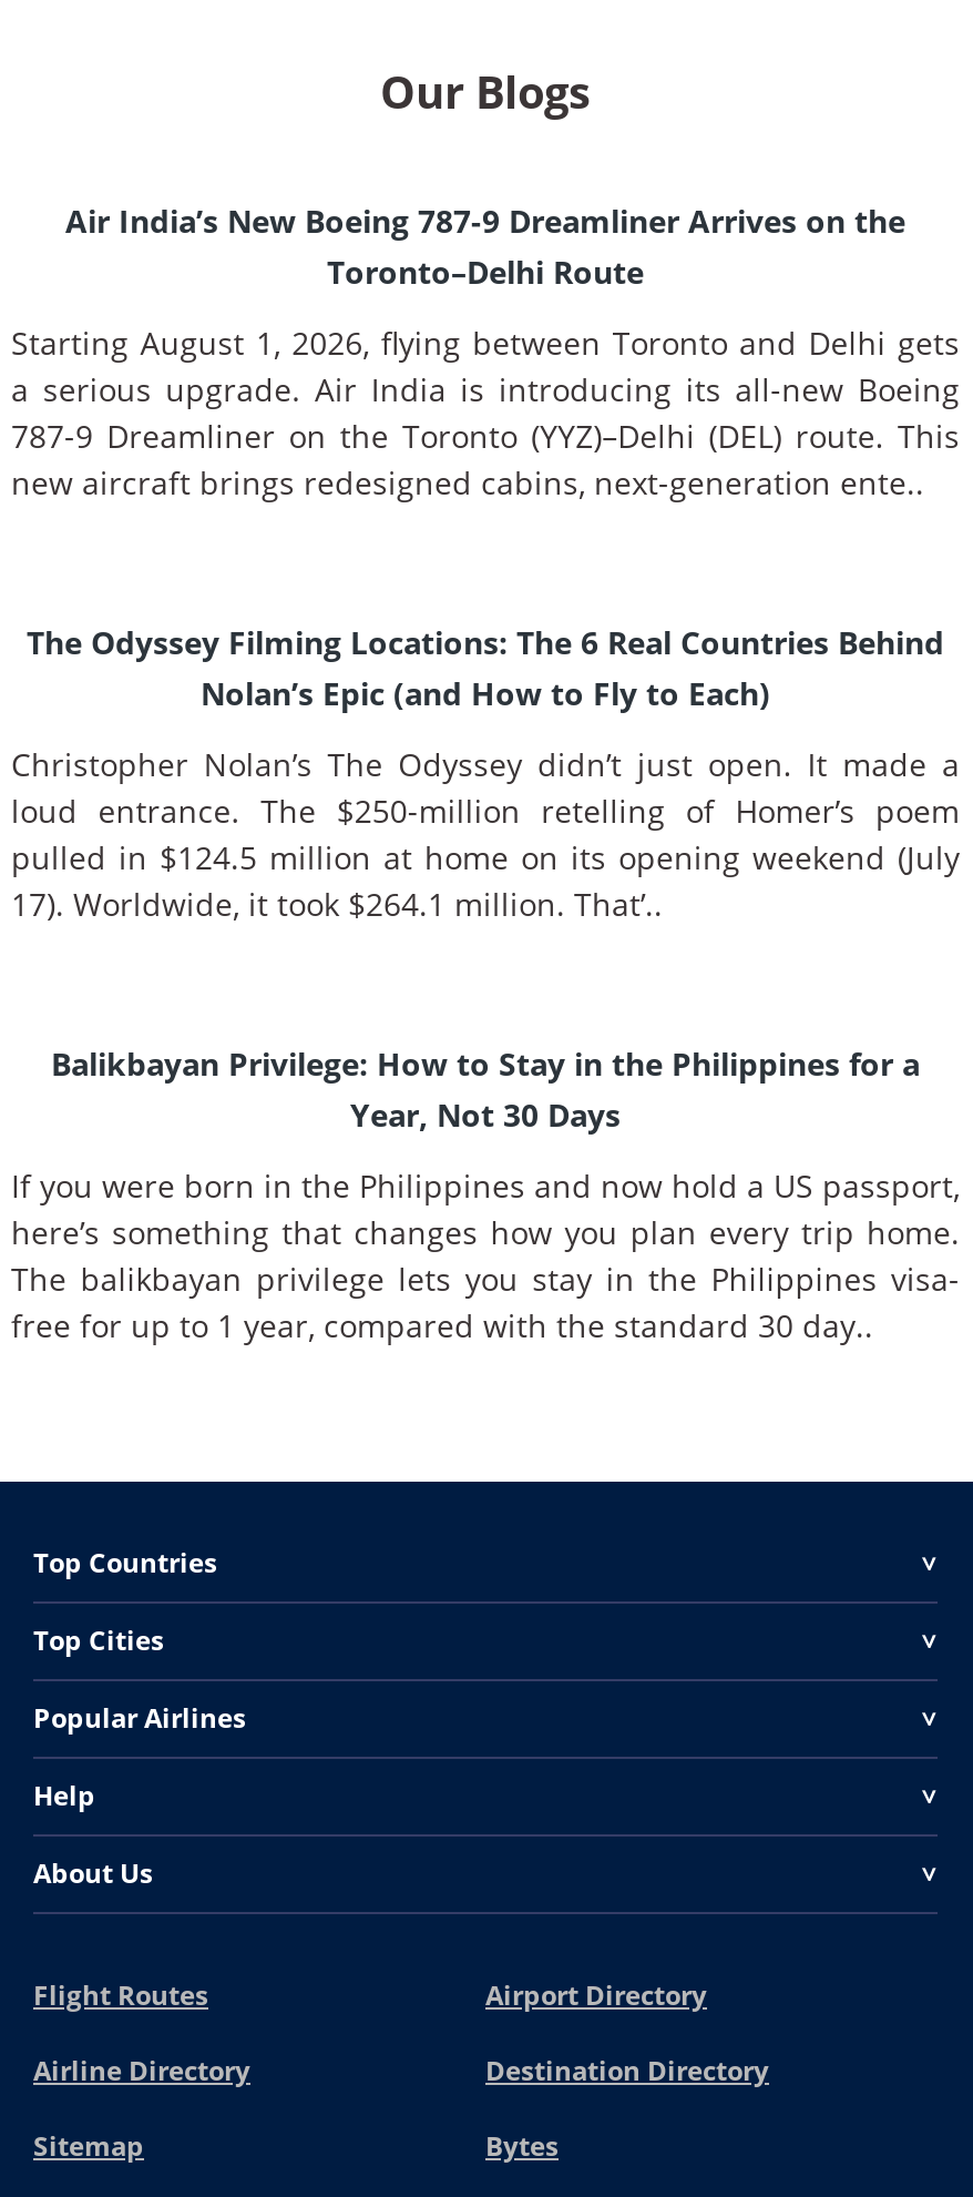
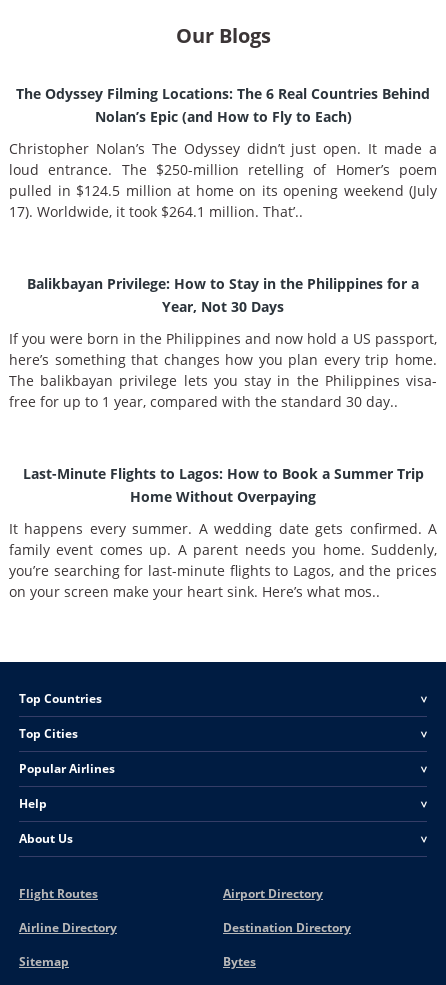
[11,200,960,504] Air India’s New Boeing 787-9 Dreamliner Arrives on the | Toronto–Delhi Route | Starting August 1, 2026, flying between Toronto and Delhi gets | a serious upgrade. Air India is introducing its all-new Boeing | 787-9 Dreamliner on the Toronto (YYZ)–Delhi (DEL) route. This | new aircraft brings redesigned cabins, next-generation ente.. -> none
moved [11,622,960,1347] -> [9,84,437,411]: The Odyssey Filming Locations: The 6 Real Countries Behind | Nolan’s Epic (and How to Fly to Each) | Christopher Nolan’s The Odyssey didn’t just open. It made a | ... | The balikbayan privilege lets you stay in the Philippines visa- | free for up to 1 year, compared with the standard 30 day..
none -> [9,464,437,601] Last-Minute Flights to Lagos: How to Book a Summer Trip | Home Without Overpaying | It happens every summer. A wedding date gets confirmed. A | family event comes up. A parent needs you home. Suddenly, | you’re searching for last-minute flights to Lagos, and the prices | on your screen make your heart sink. Here’s what mos..

